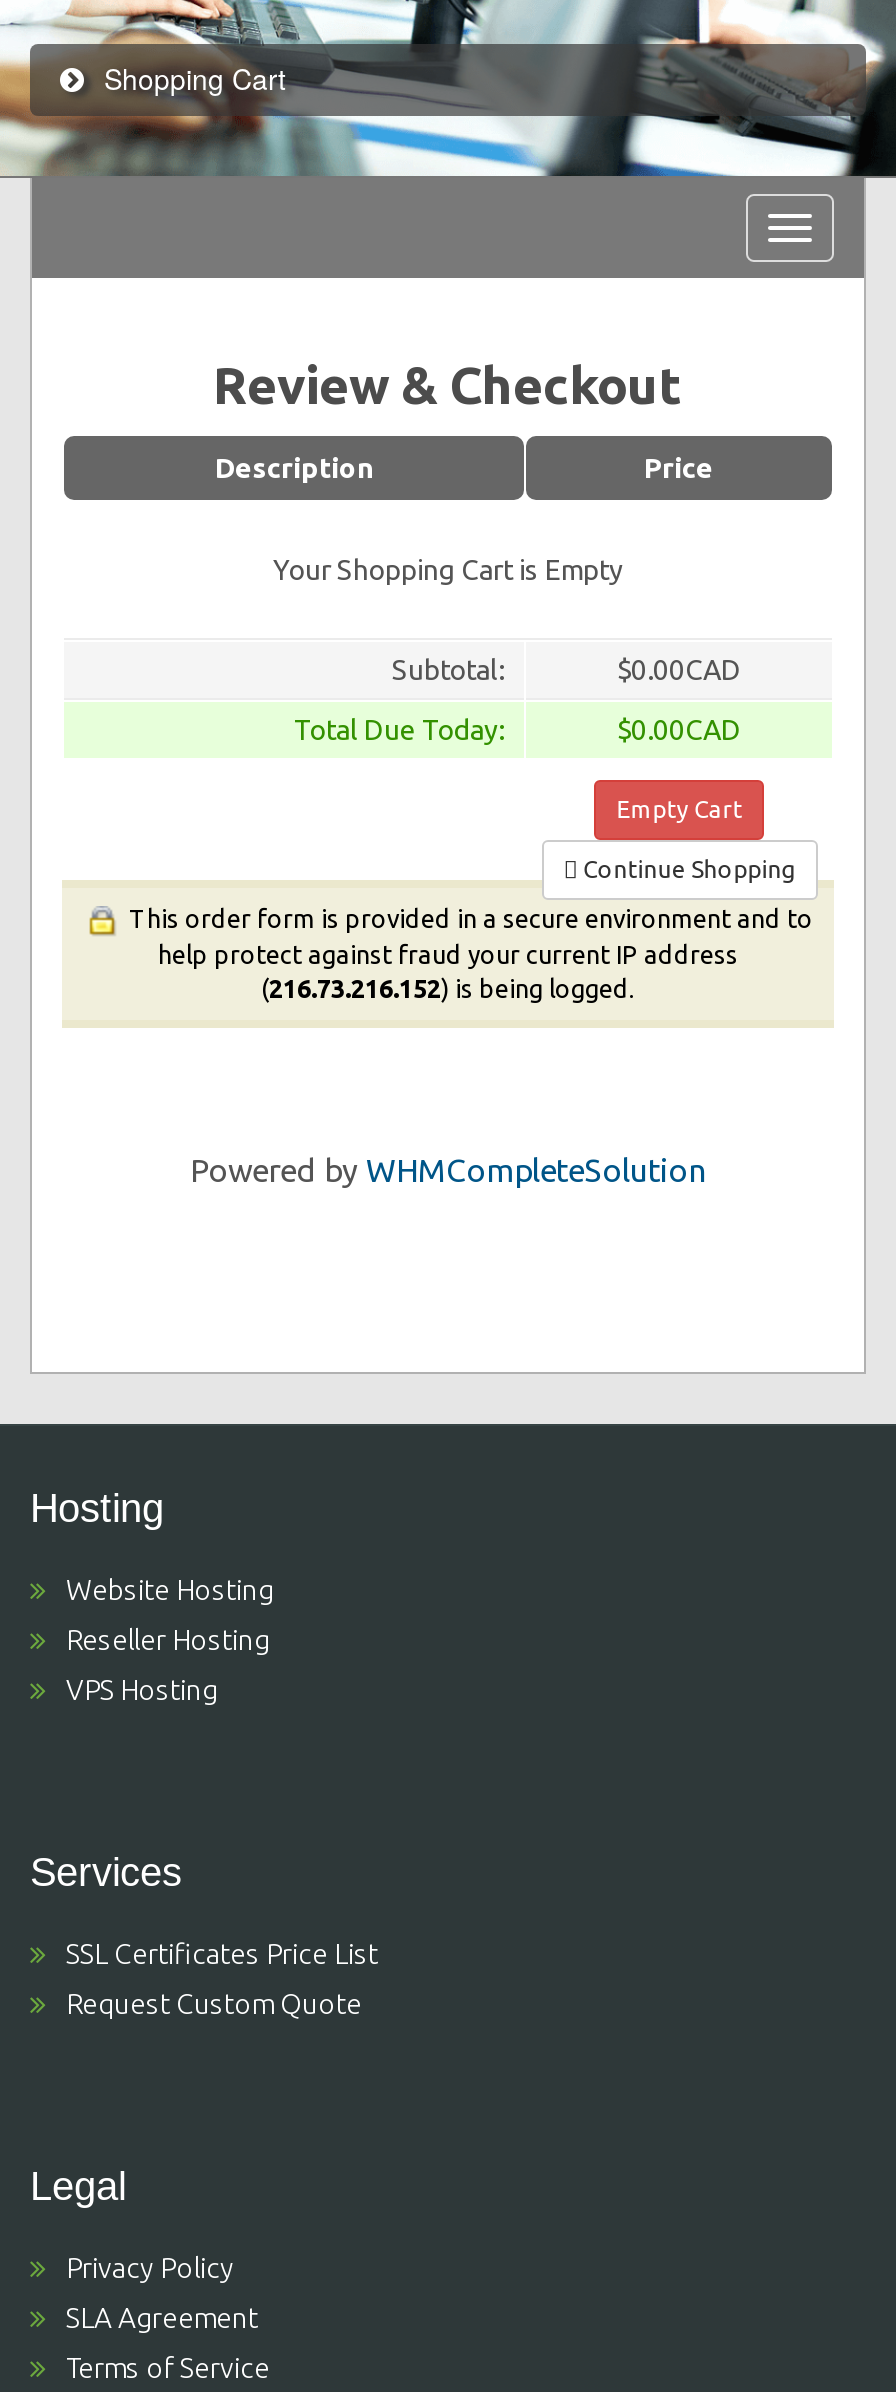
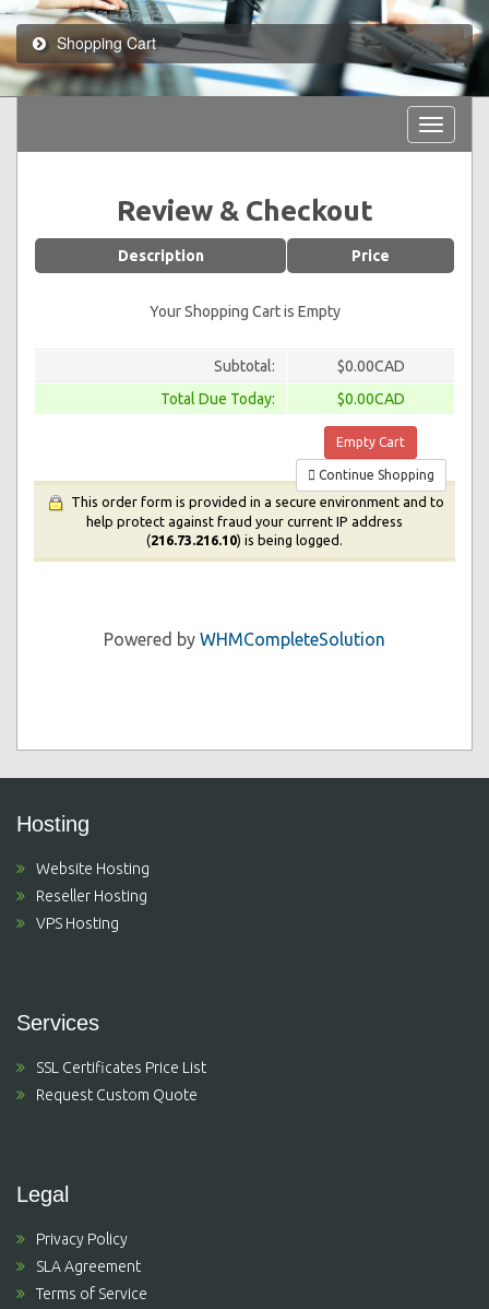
[261,973,635,1001] (216.73.216.152) is being logged. -> [146,532,343,547] (216.73.216.10) is being logged.

